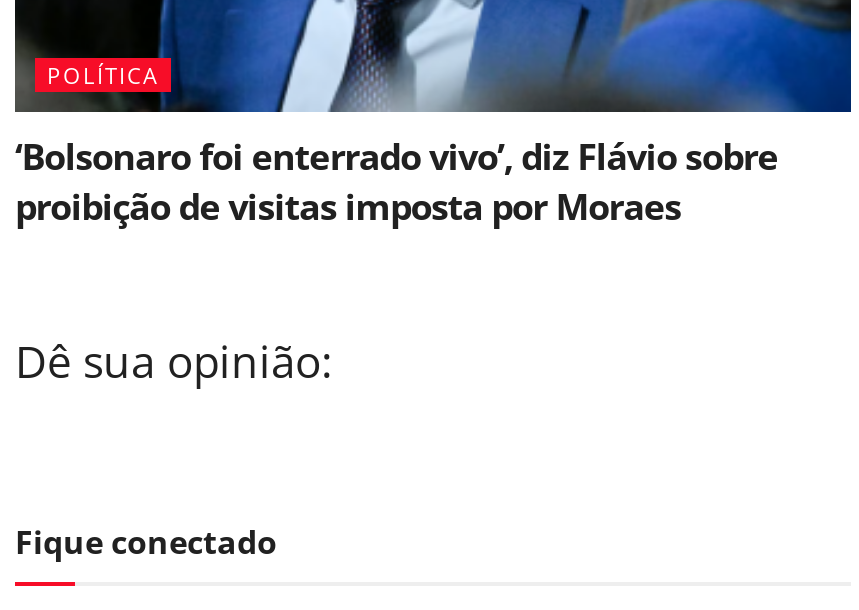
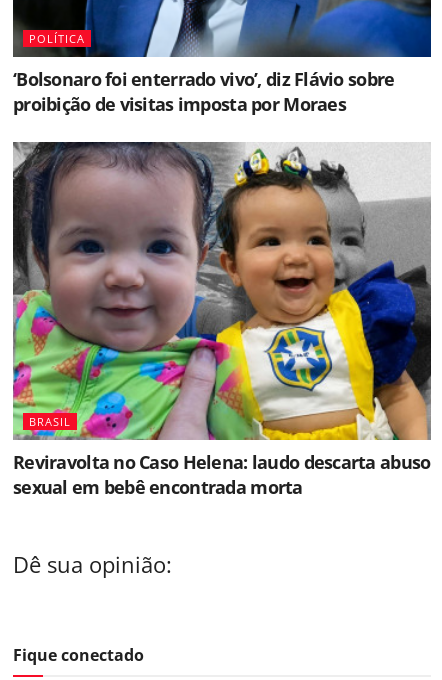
none -> [12,141,431,499] [image] | BRASIL | Reviravolta no Caso Helena: laudo descarta abuso | sexual em bebê encontrada morta

